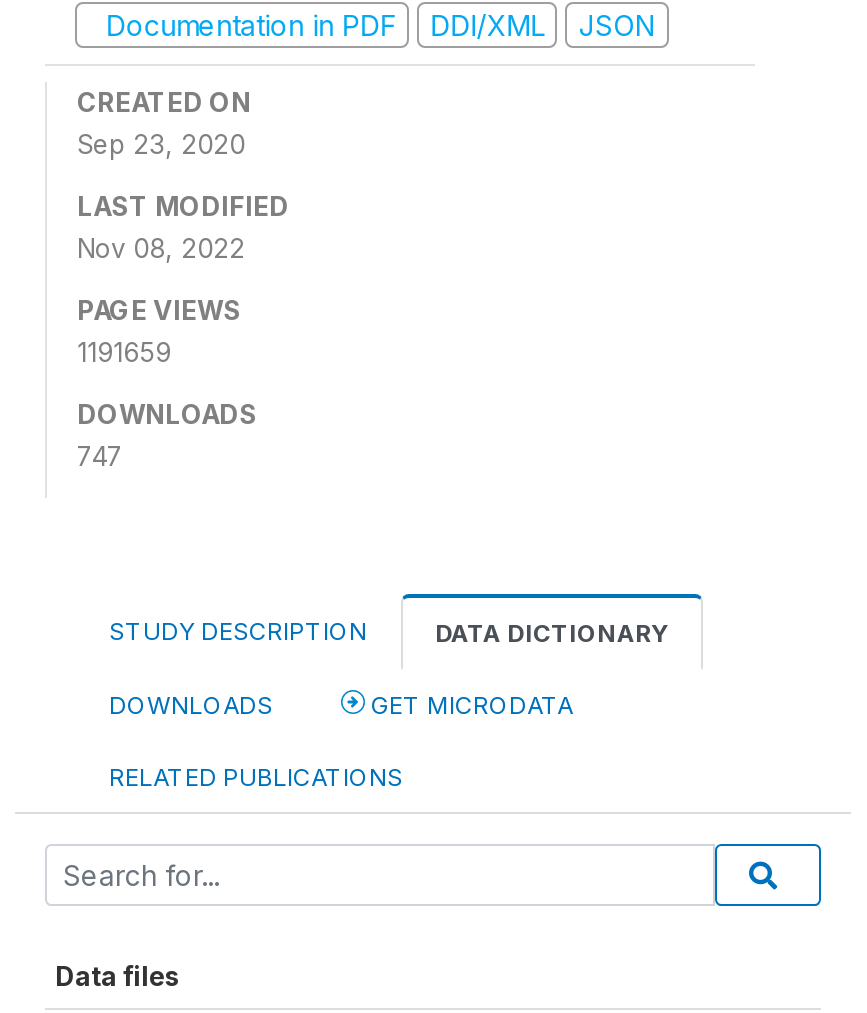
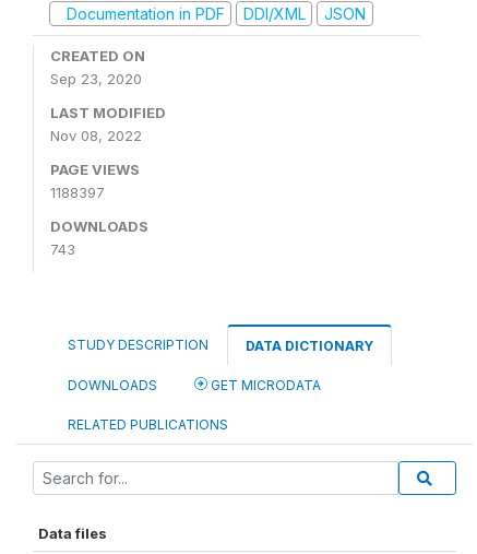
[77,336,171,368] 1191659 -> [50,184,105,201] 1188397
[77,440,123,472] 747 -> [50,240,75,258] 743

